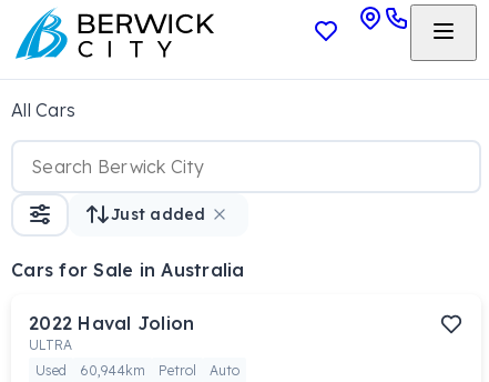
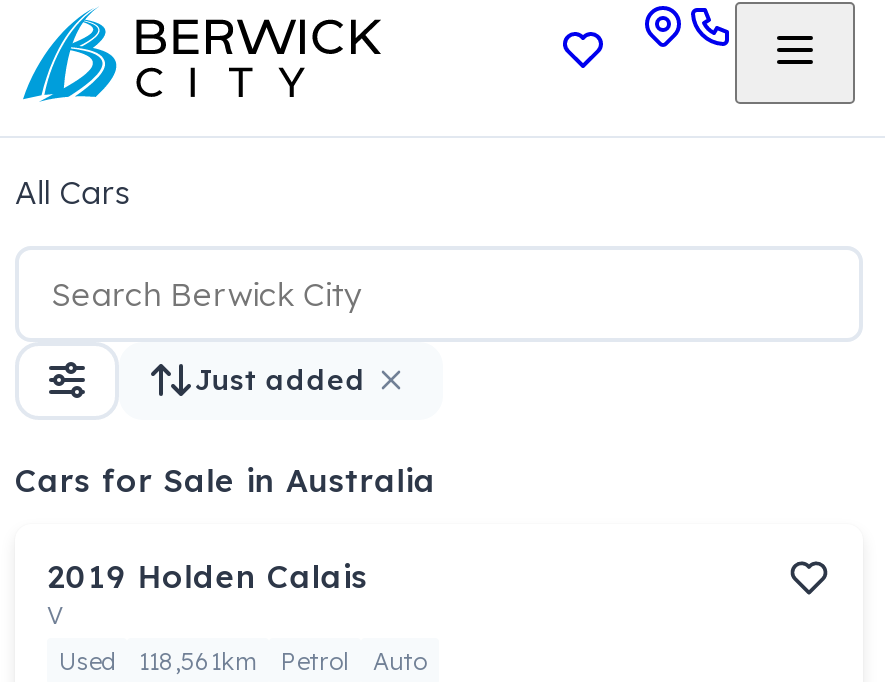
[29,312,194,353] 2022 Haval Jolion | ULTRA -> [47,556,368,630] 2019 Holden Calais | V
[35,362,240,379] Used 60,944km Petrol Auto -> [59,646,427,676] Used 118,561km Petrol Auto

